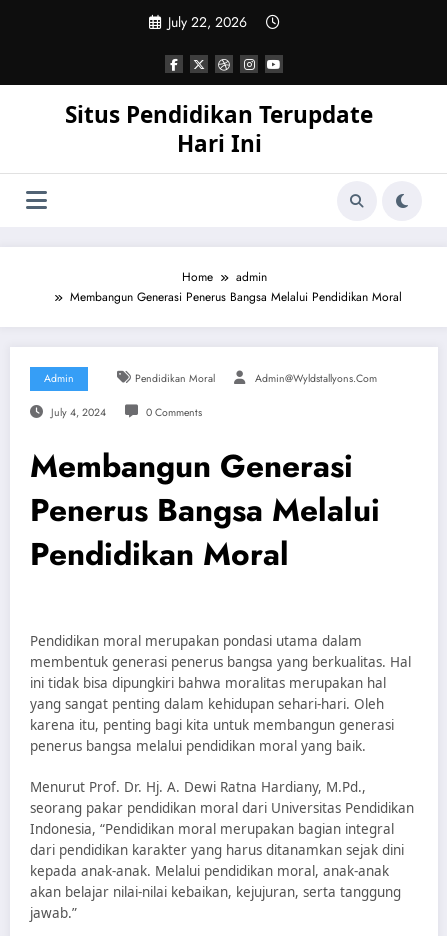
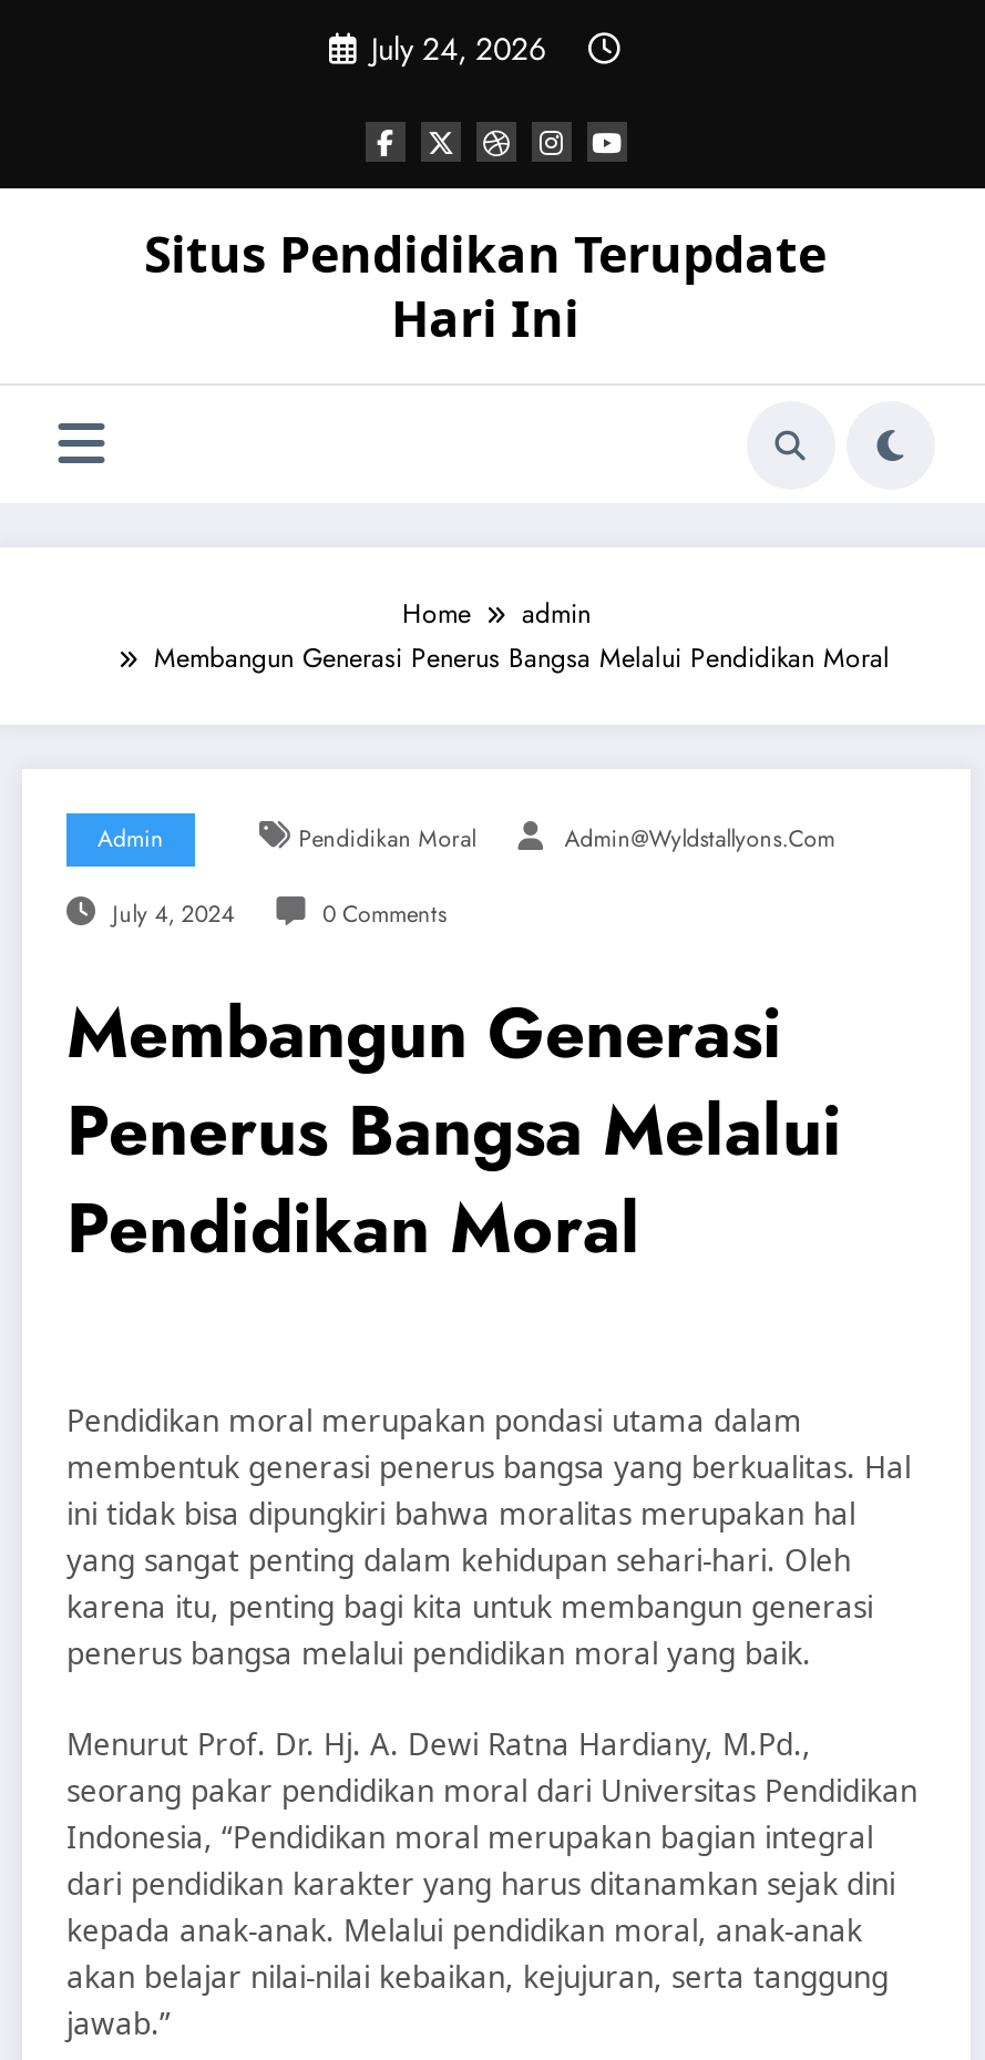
[167,12,246,32] July 22, 2026 -> [371,27,546,71] July 24, 2026

